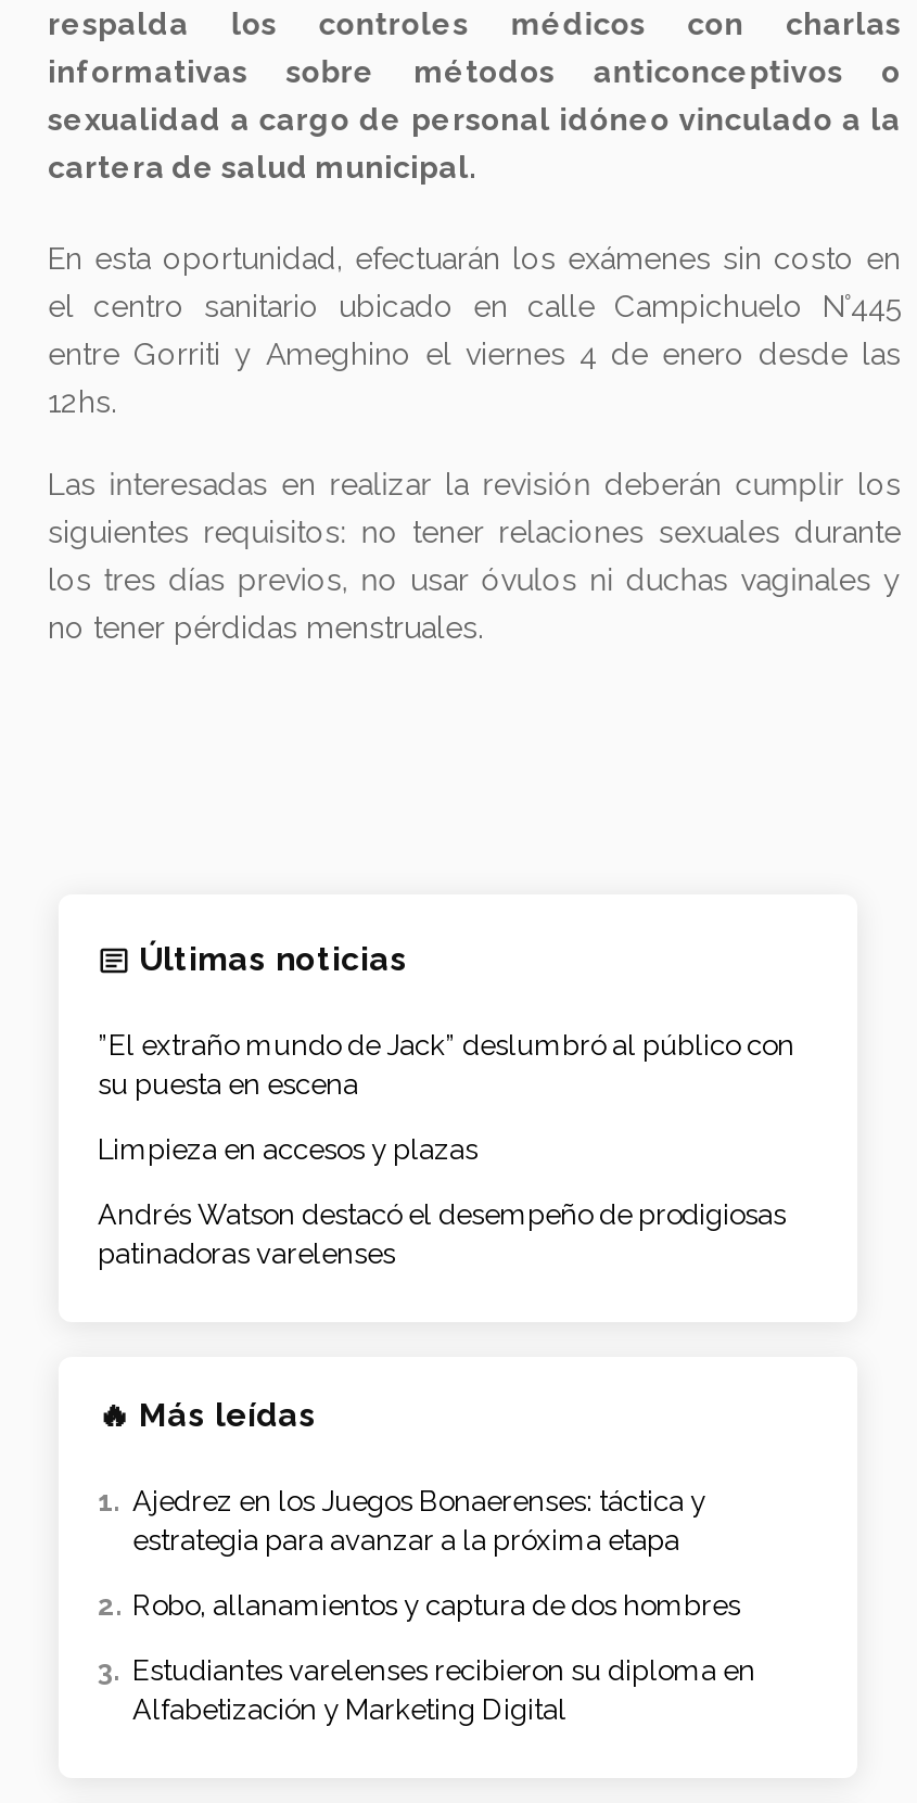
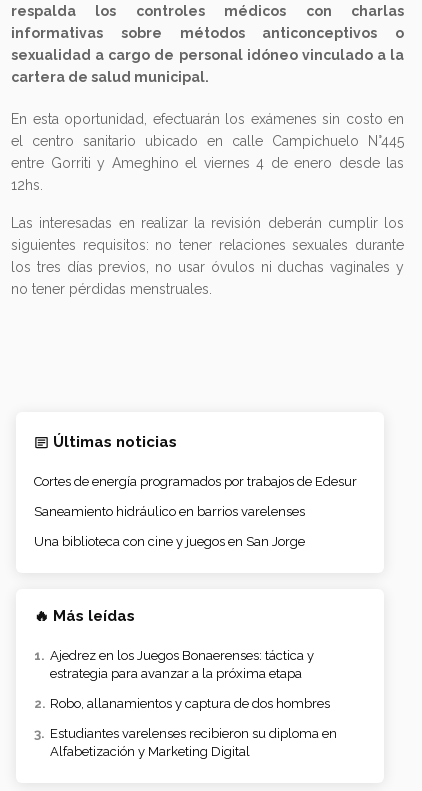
[98,1030,794,1101] ”El extraño mundo de Jack” deslumbró al público con | su puesta en escena -> [34,474,357,489] Cortes de energía programados por trabajos de Edesur
[98,1134,477,1166] Limpieza en accesos y plazas -> [34,504,305,519] Saneamiento hidráulico en barrios varelenses
[98,1199,786,1271] Andrés Watson destacó el desempeño de prodigiosas | patinadoras varelenses -> [34,534,305,549] Una biblioteca con cine y juegos en San Jorge

